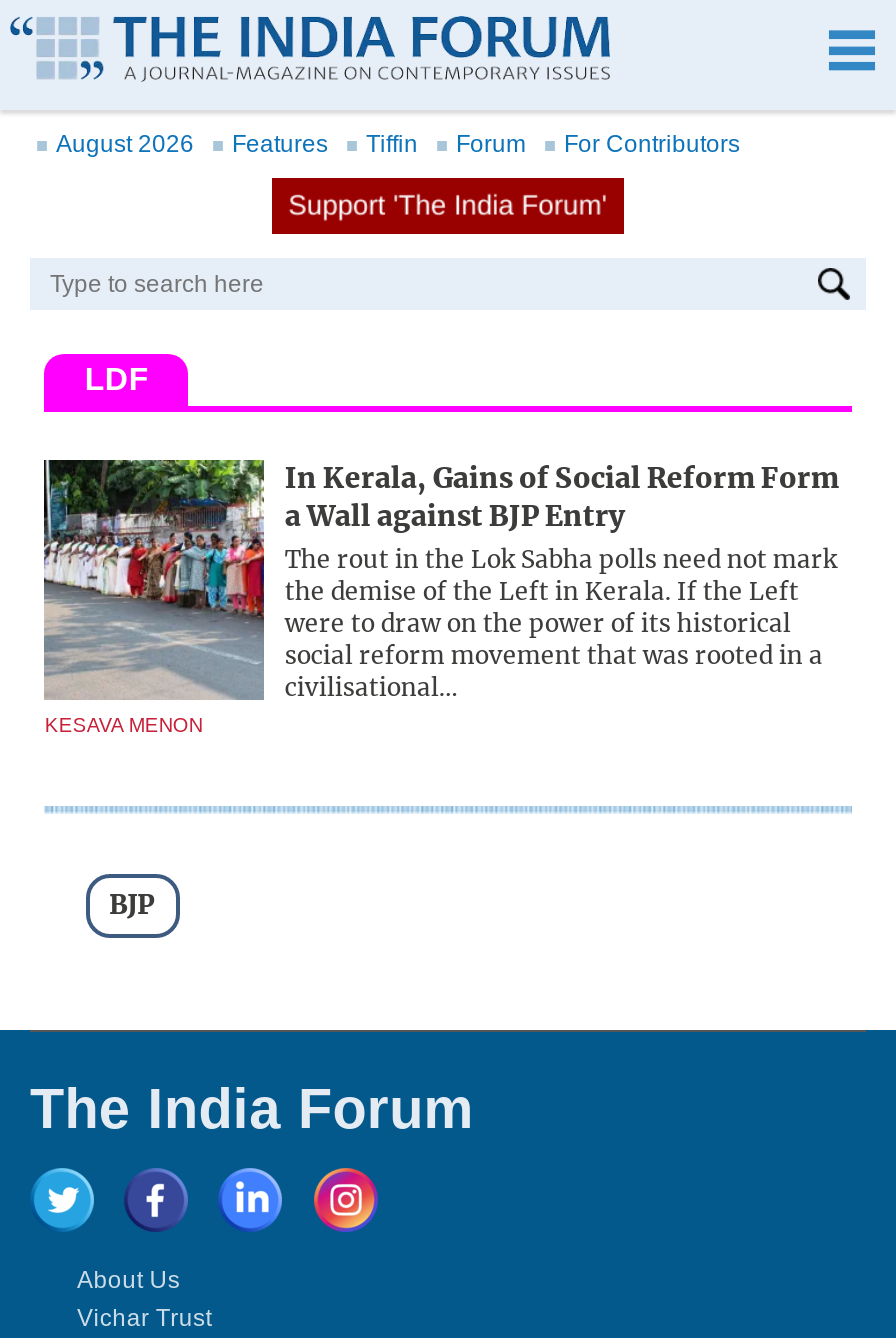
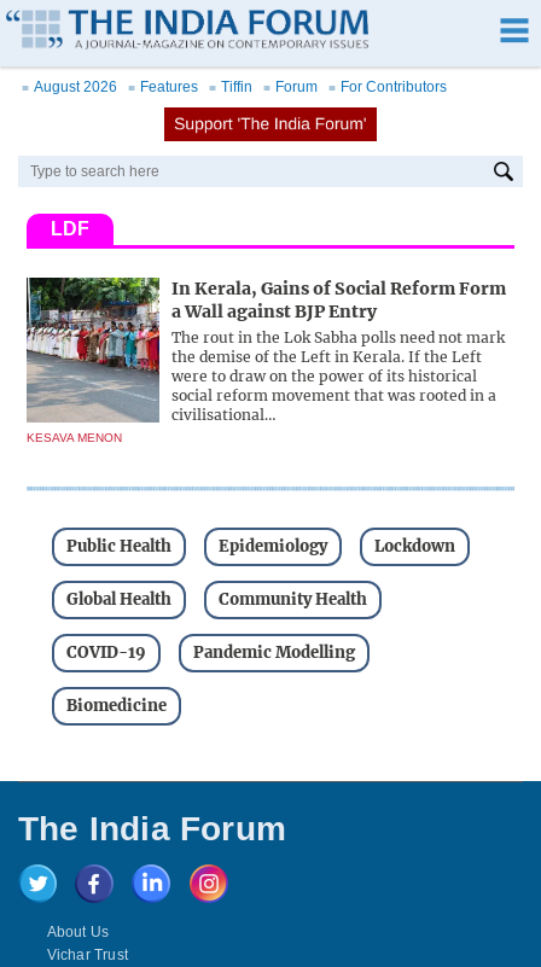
[109,888,155,922] BJP -> [66,536,455,716] Public Health | Epidemiology | Lockdown | Global Health | Community Health | COVID-19 | Pandemic Modelling | Biomedicine

